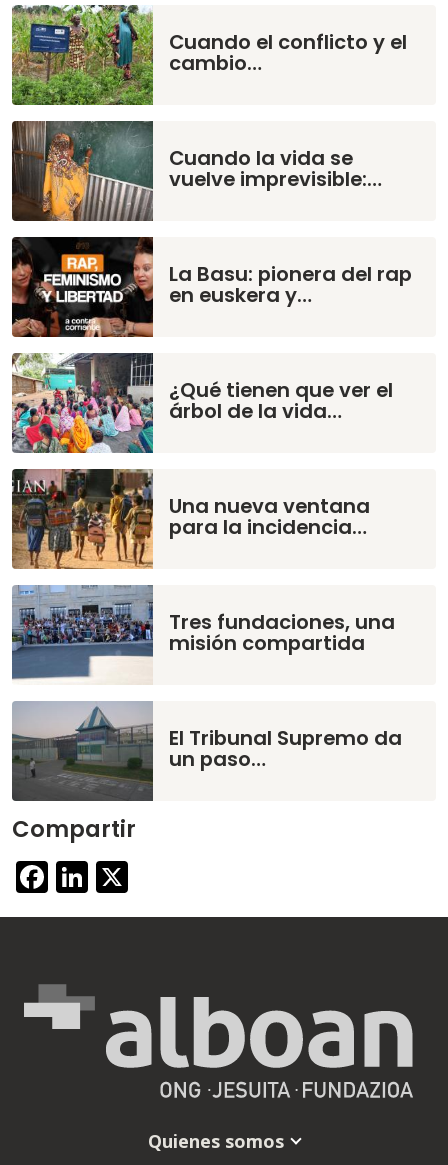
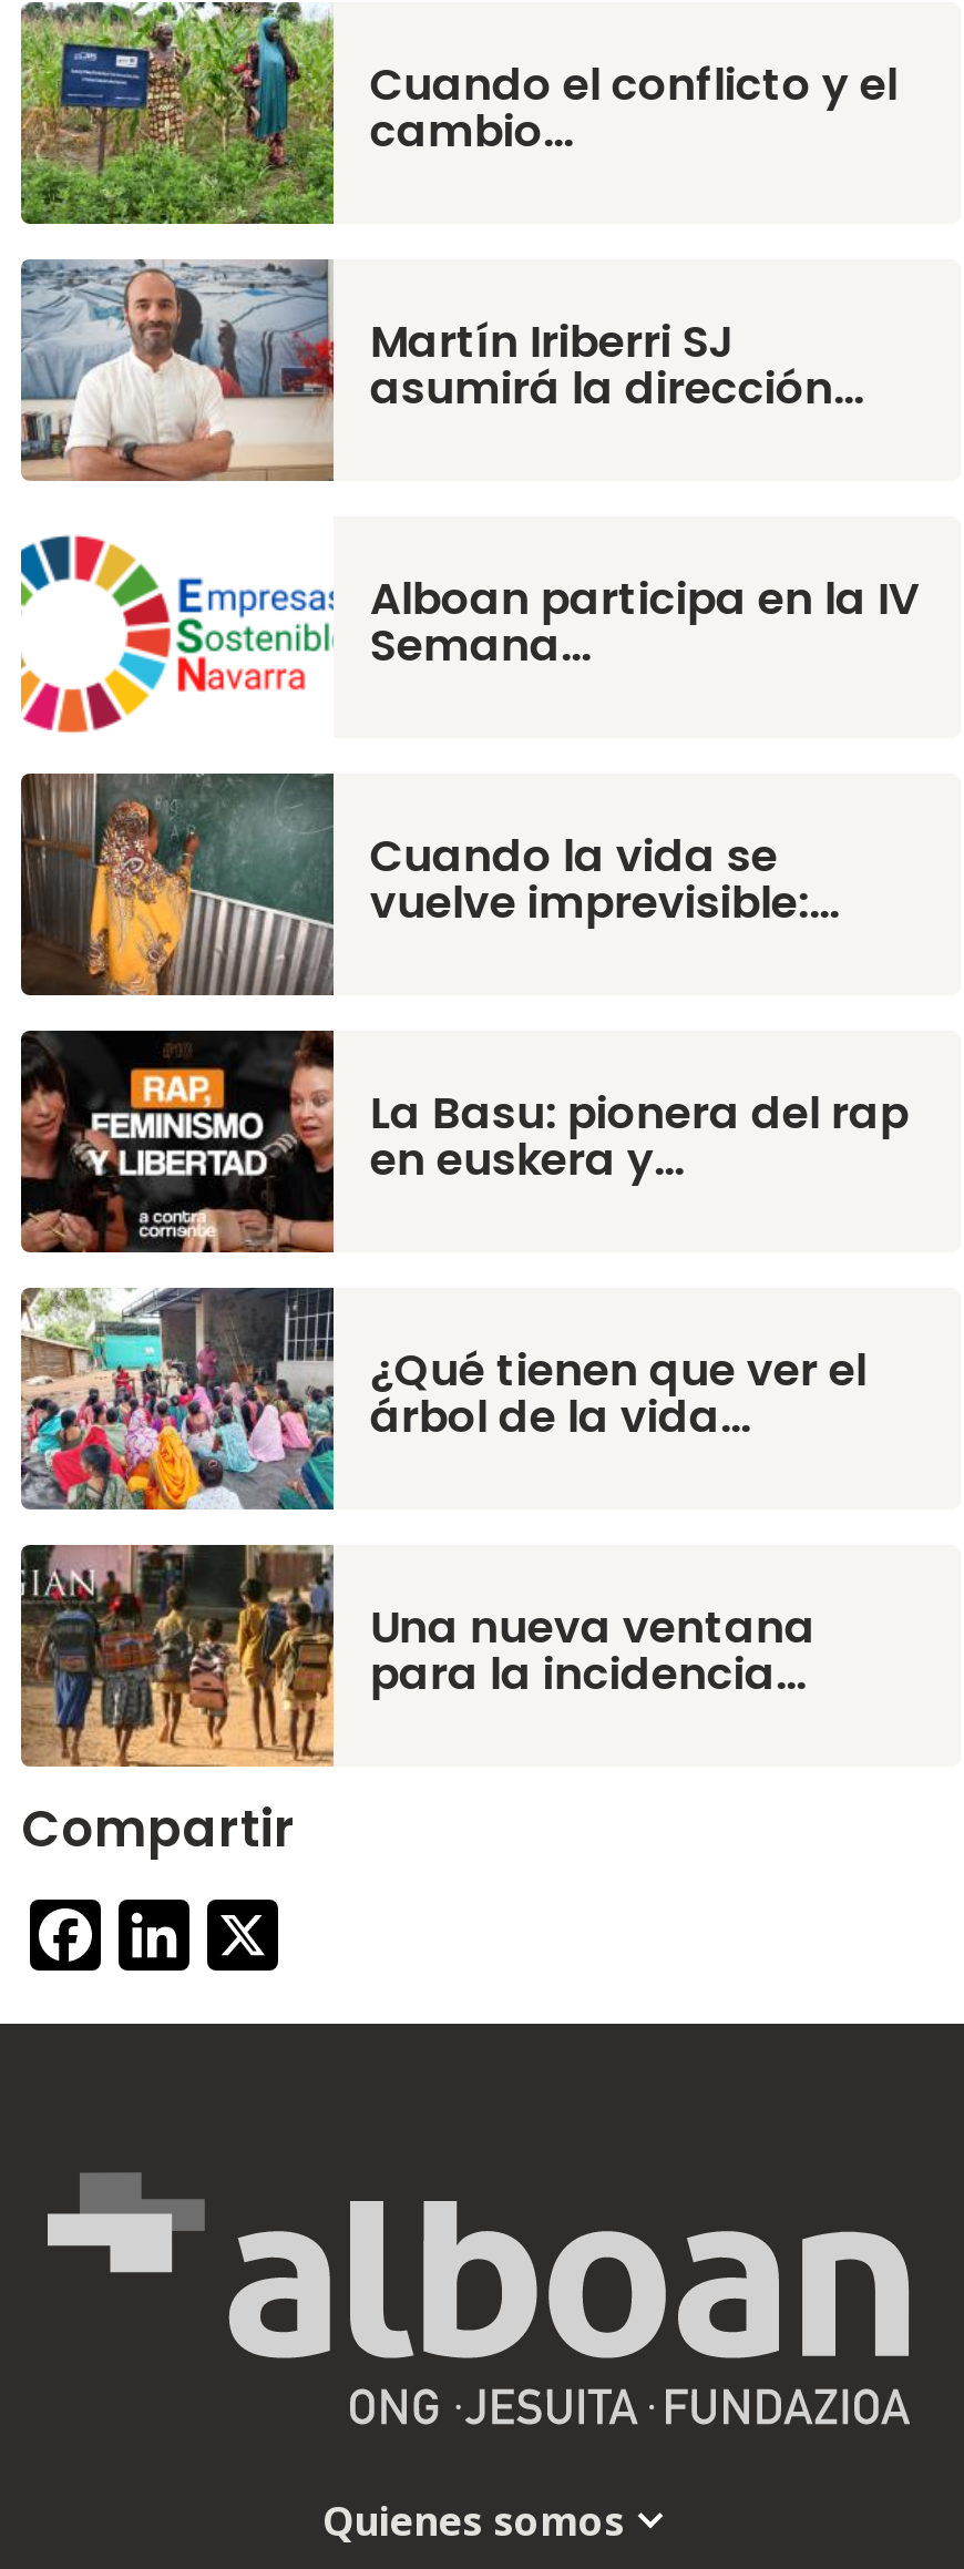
none -> [19,257,919,676] [image] | Martín Iriberri SJ | asumirá la dirección… | Alboan participa en la IV | Semana…
none -> [19,516,336,738] [image]
moved [11,119,412,541] -> [19,769,908,1705]: [image] | Cuando la vida se | vuelve imprevisible:… | ... | Una nueva ventana | para la incidencia…
[12,585,402,773] [image] | Tres fundaciones, una | misión compartida | El Tribunal Supremo da | un paso… -> none
[12,701,154,802] [image] -> none

